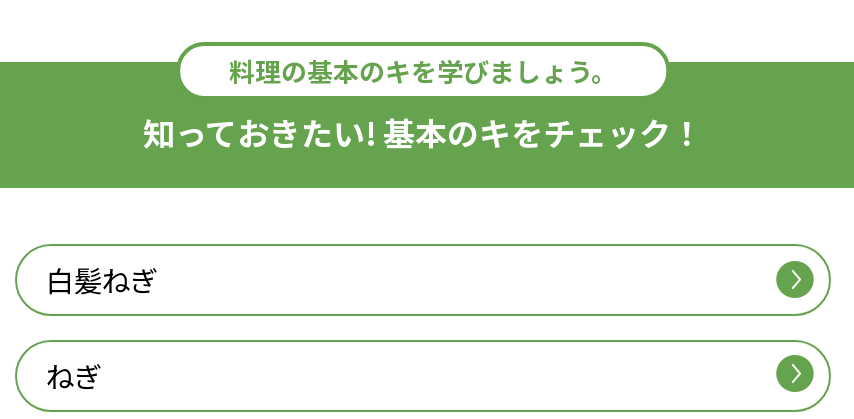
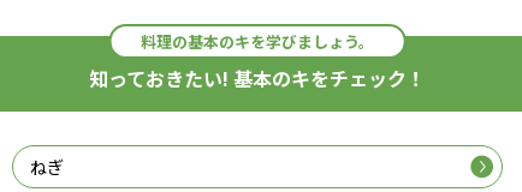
[46,258,158,300] 白髪ねぎ -> none

